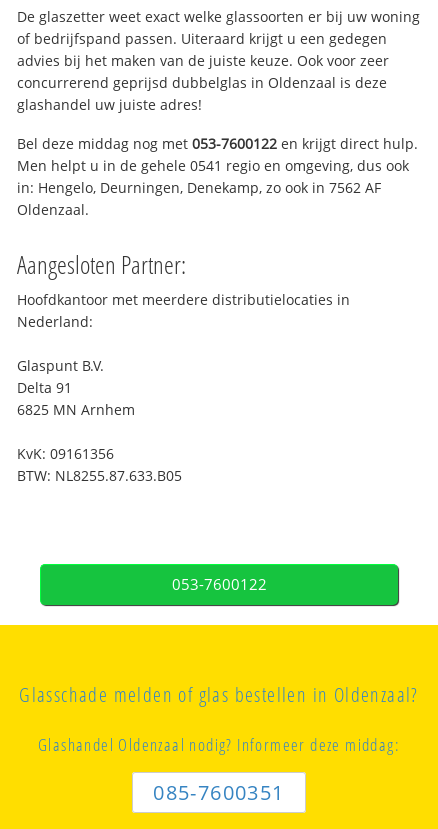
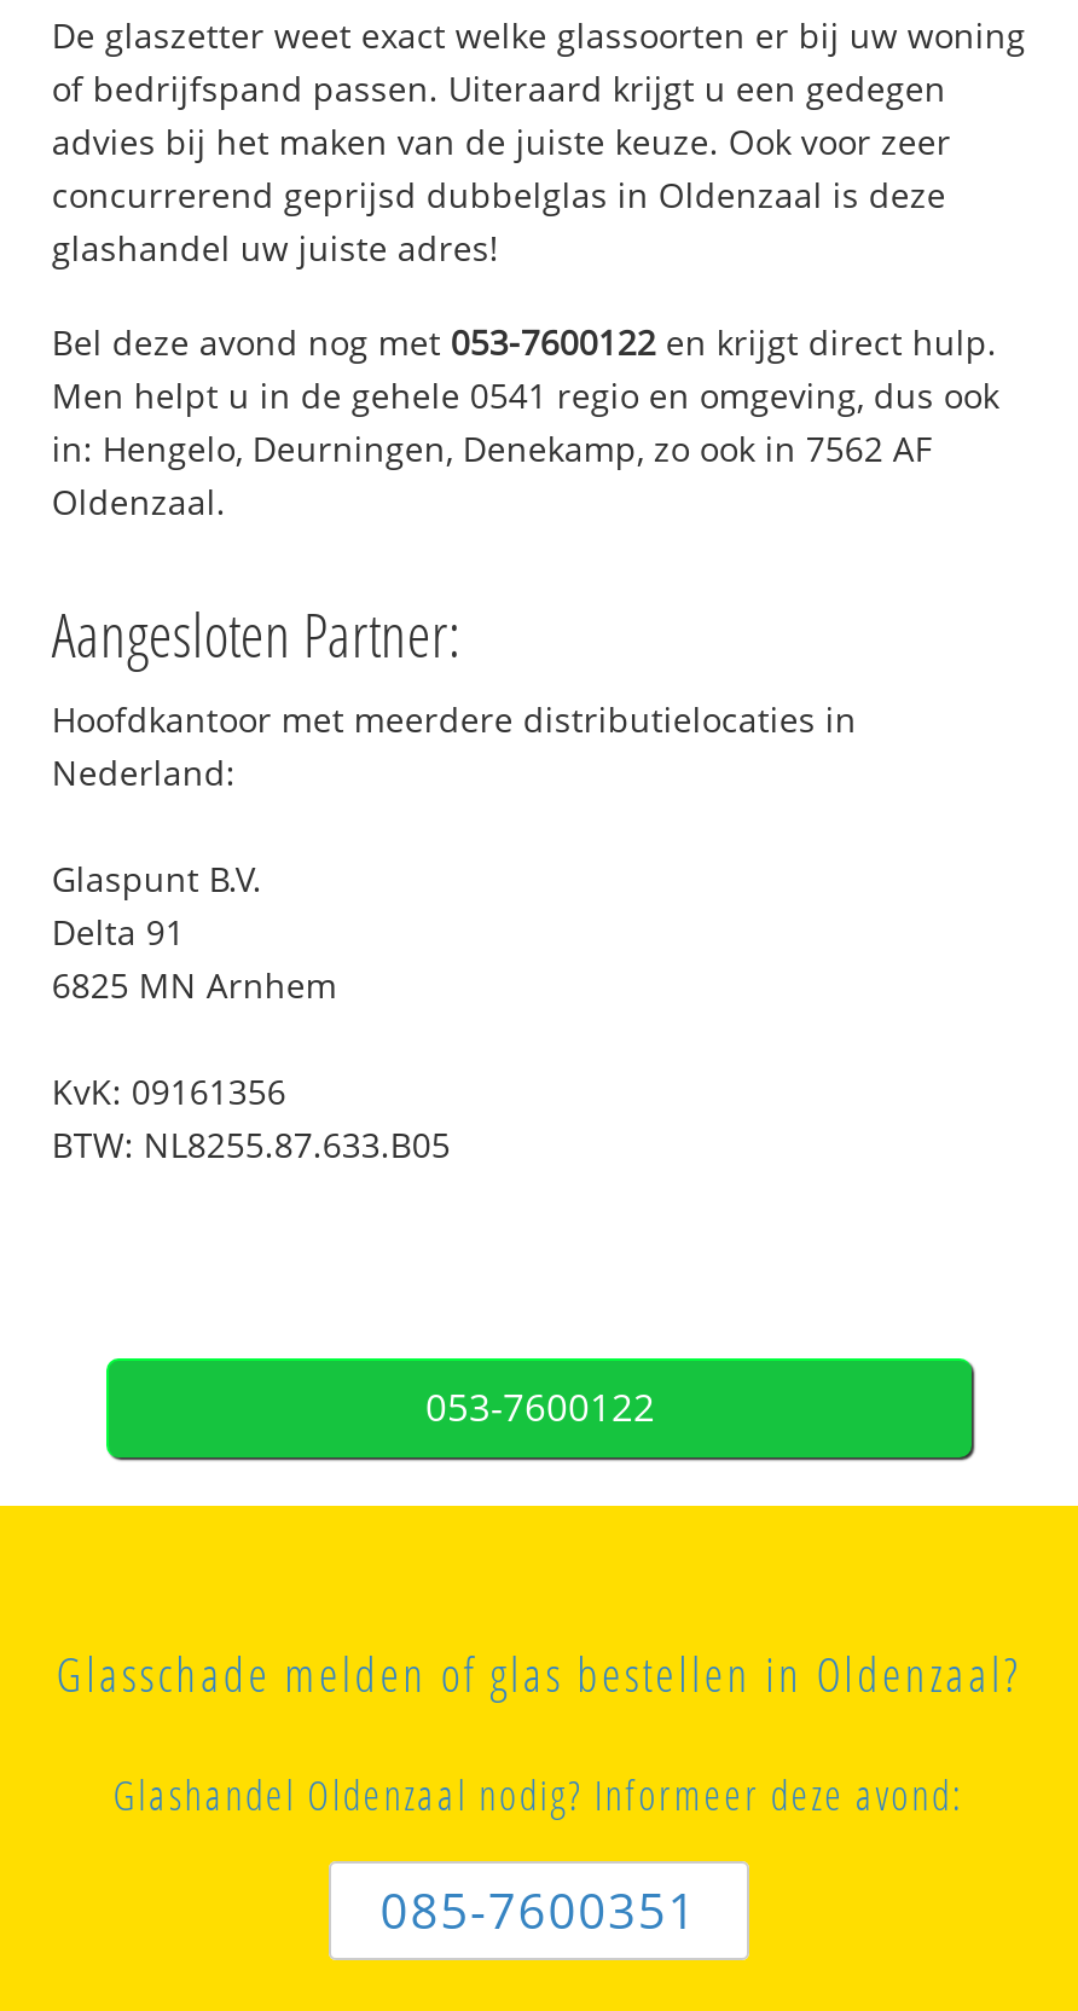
[17,133,418,152] Bel deze middag nog met 053-7600122 en krijgt direct hulp. -> [52,318,997,364] Bel deze avond nog met 053-7600122 en krijgt direct hulp.
[38,733,400,756] Glashandel Oldenzaal nodig? Informeer deze middag: -> [113,1767,965,1823] Glashandel Oldenzaal nodig? Informeer deze avond:

